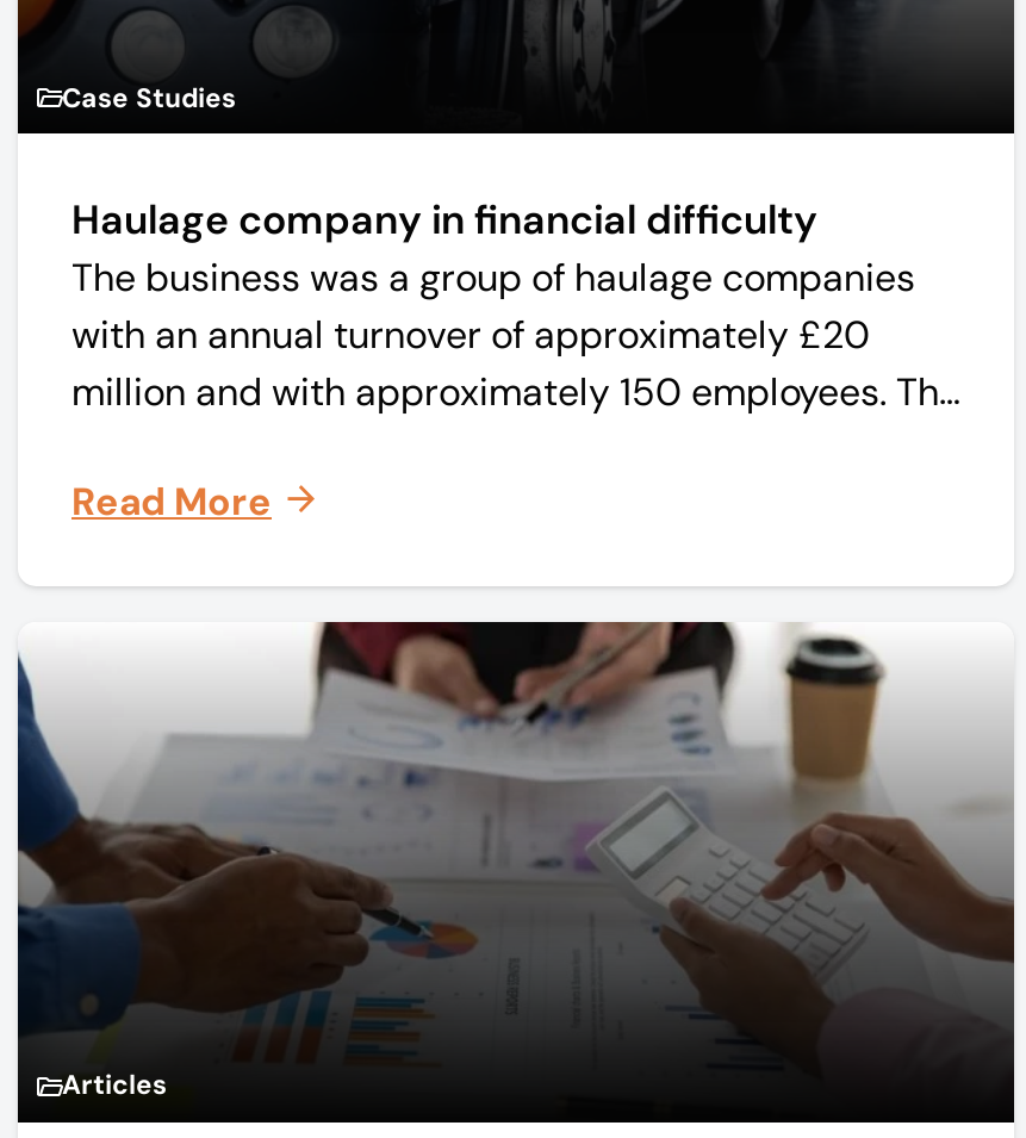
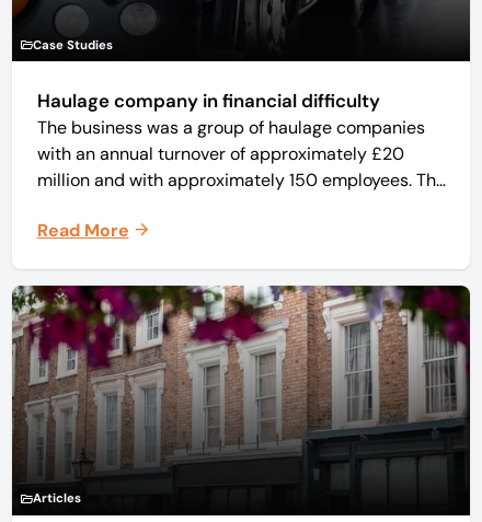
[15,620,1014,1044] [image] -> [11,285,471,479] [image]

